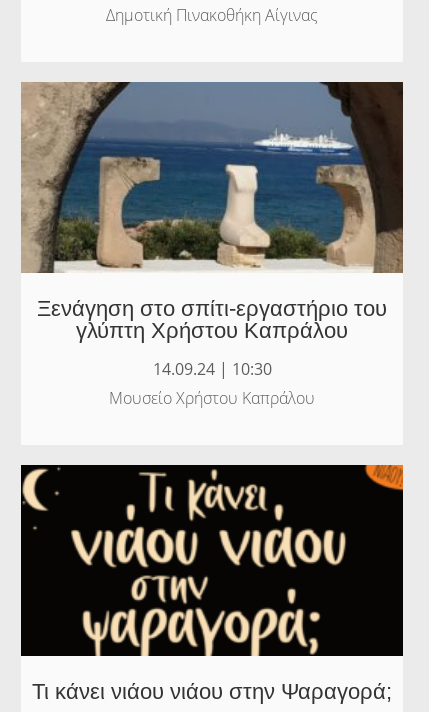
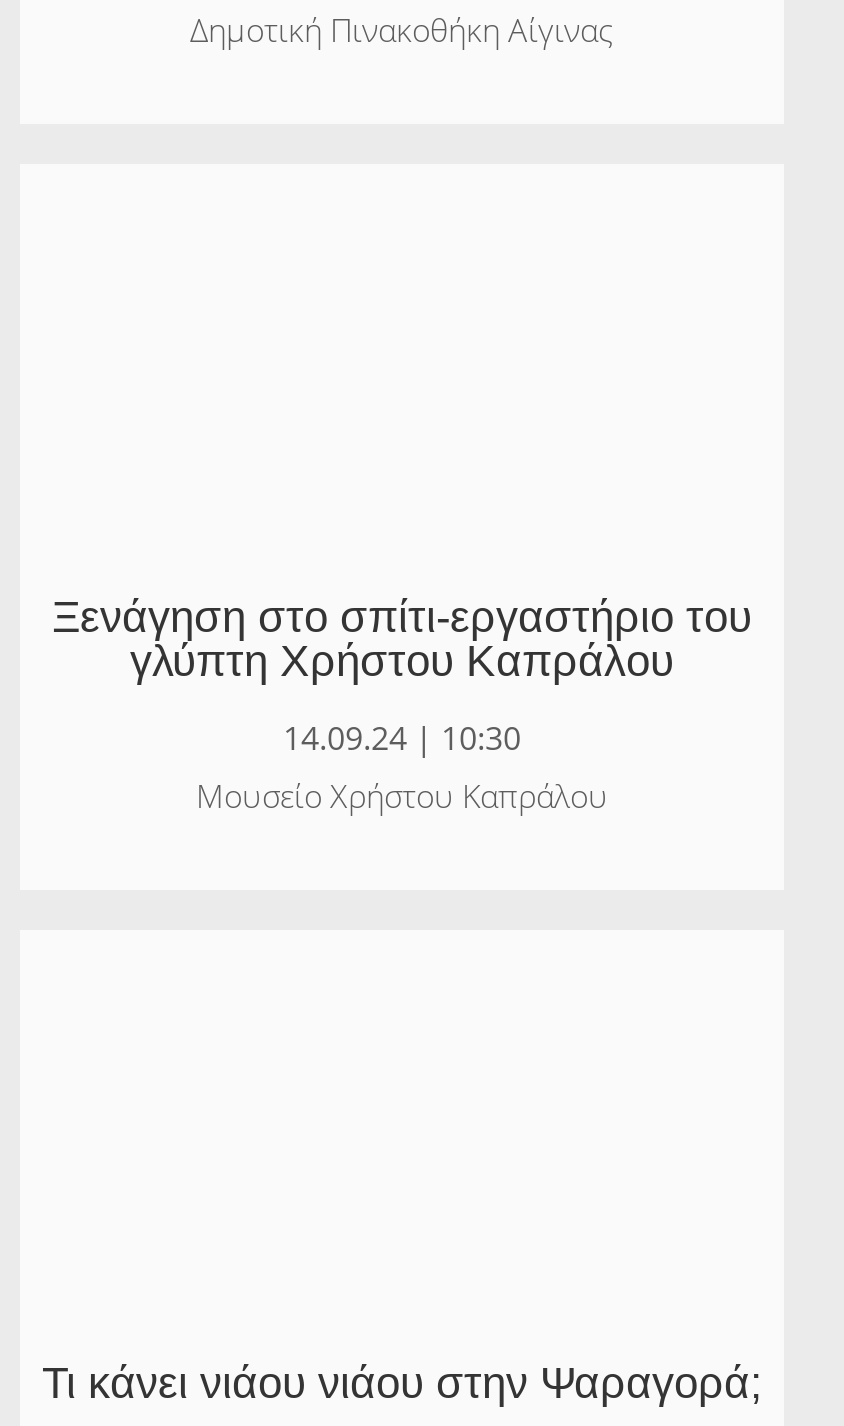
[20,81,404,274] [image] -> none
[20,464,404,657] [image] -> none

